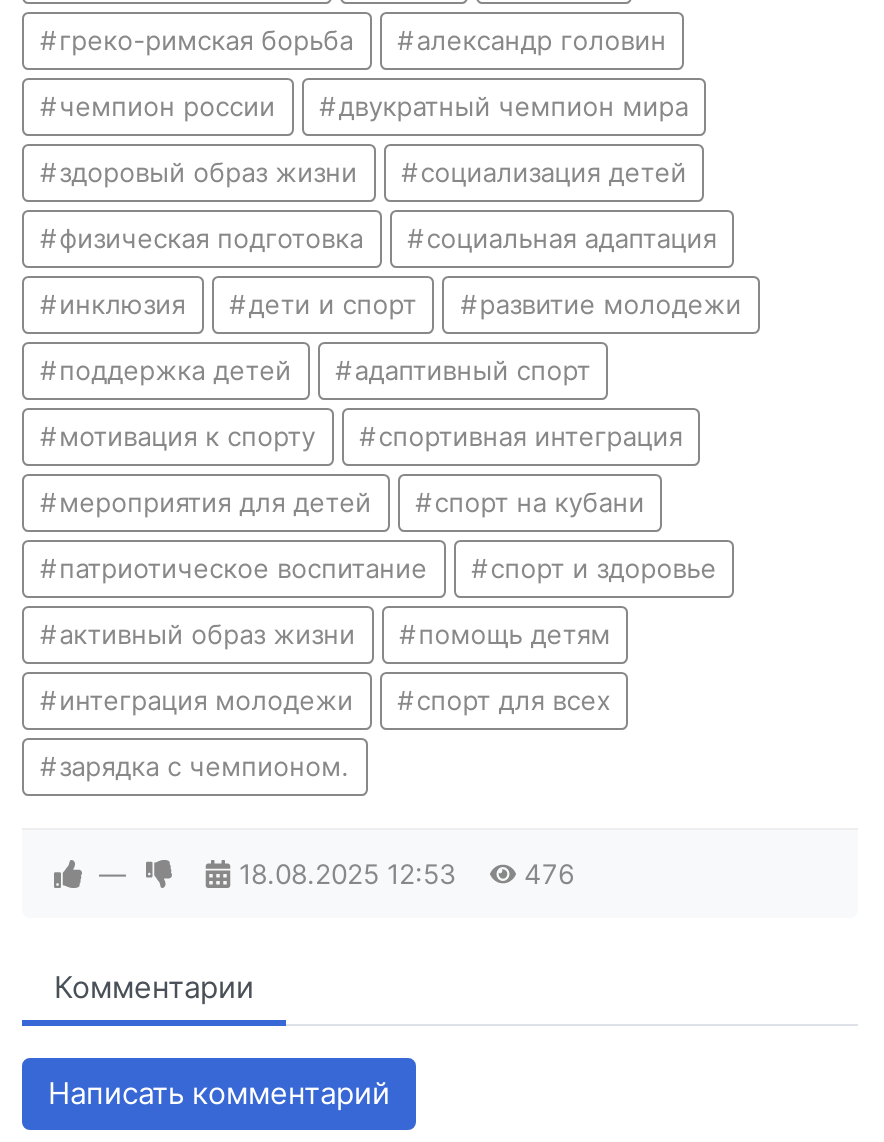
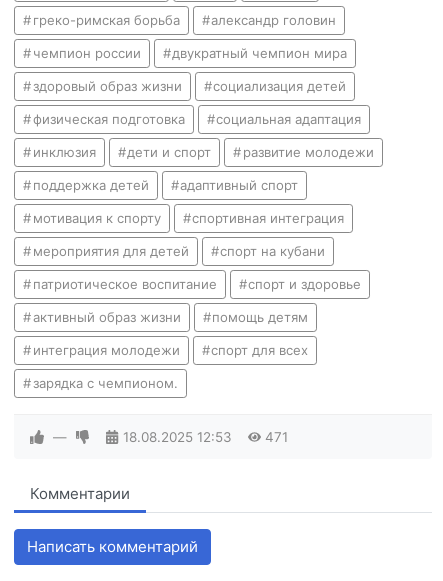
[239,858,574,890] 18.08.2025 12:53 476 -> [122,429,288,445] 18.08.2025 12:53 471

